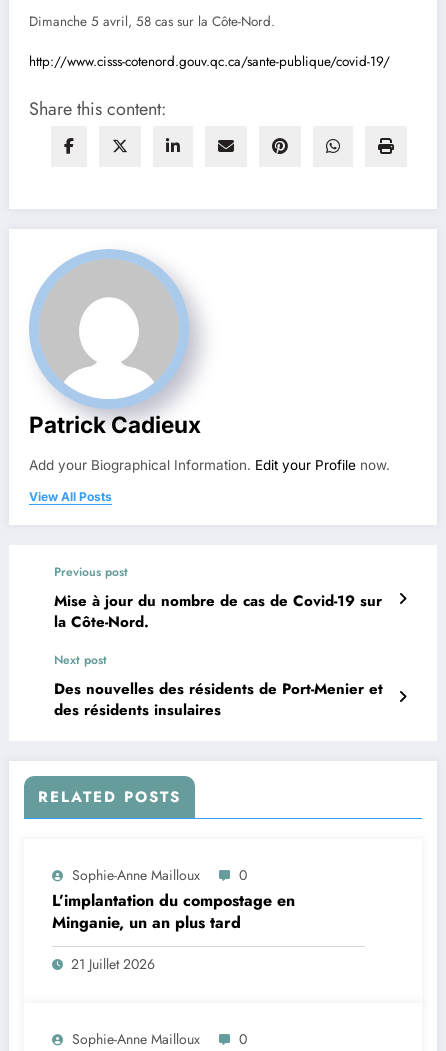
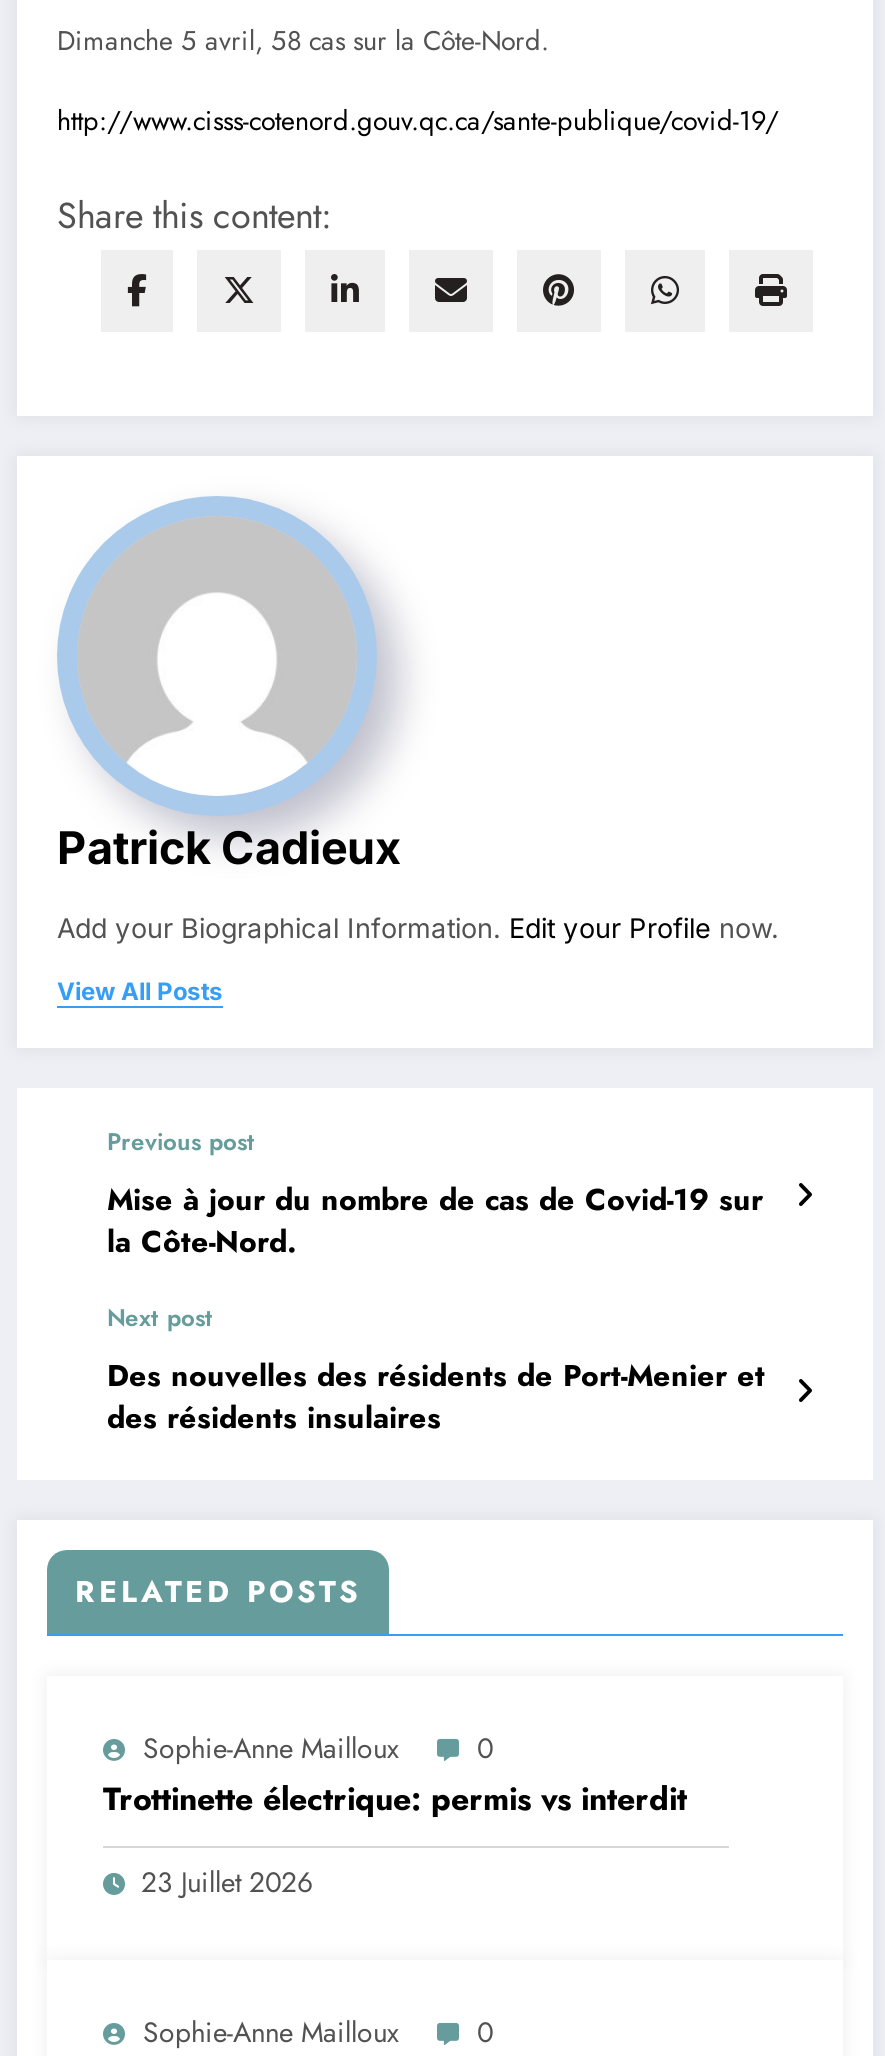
[52,889,295,934] L’implantation du compostage en | Minganie, un an plus tard -> [103,1775,687,1821] Trottinette électrique: permis vs interdit
[71,954,155,974] 21 Juillet 2026 -> [141,1861,313,1901] 23 Juillet 2026

